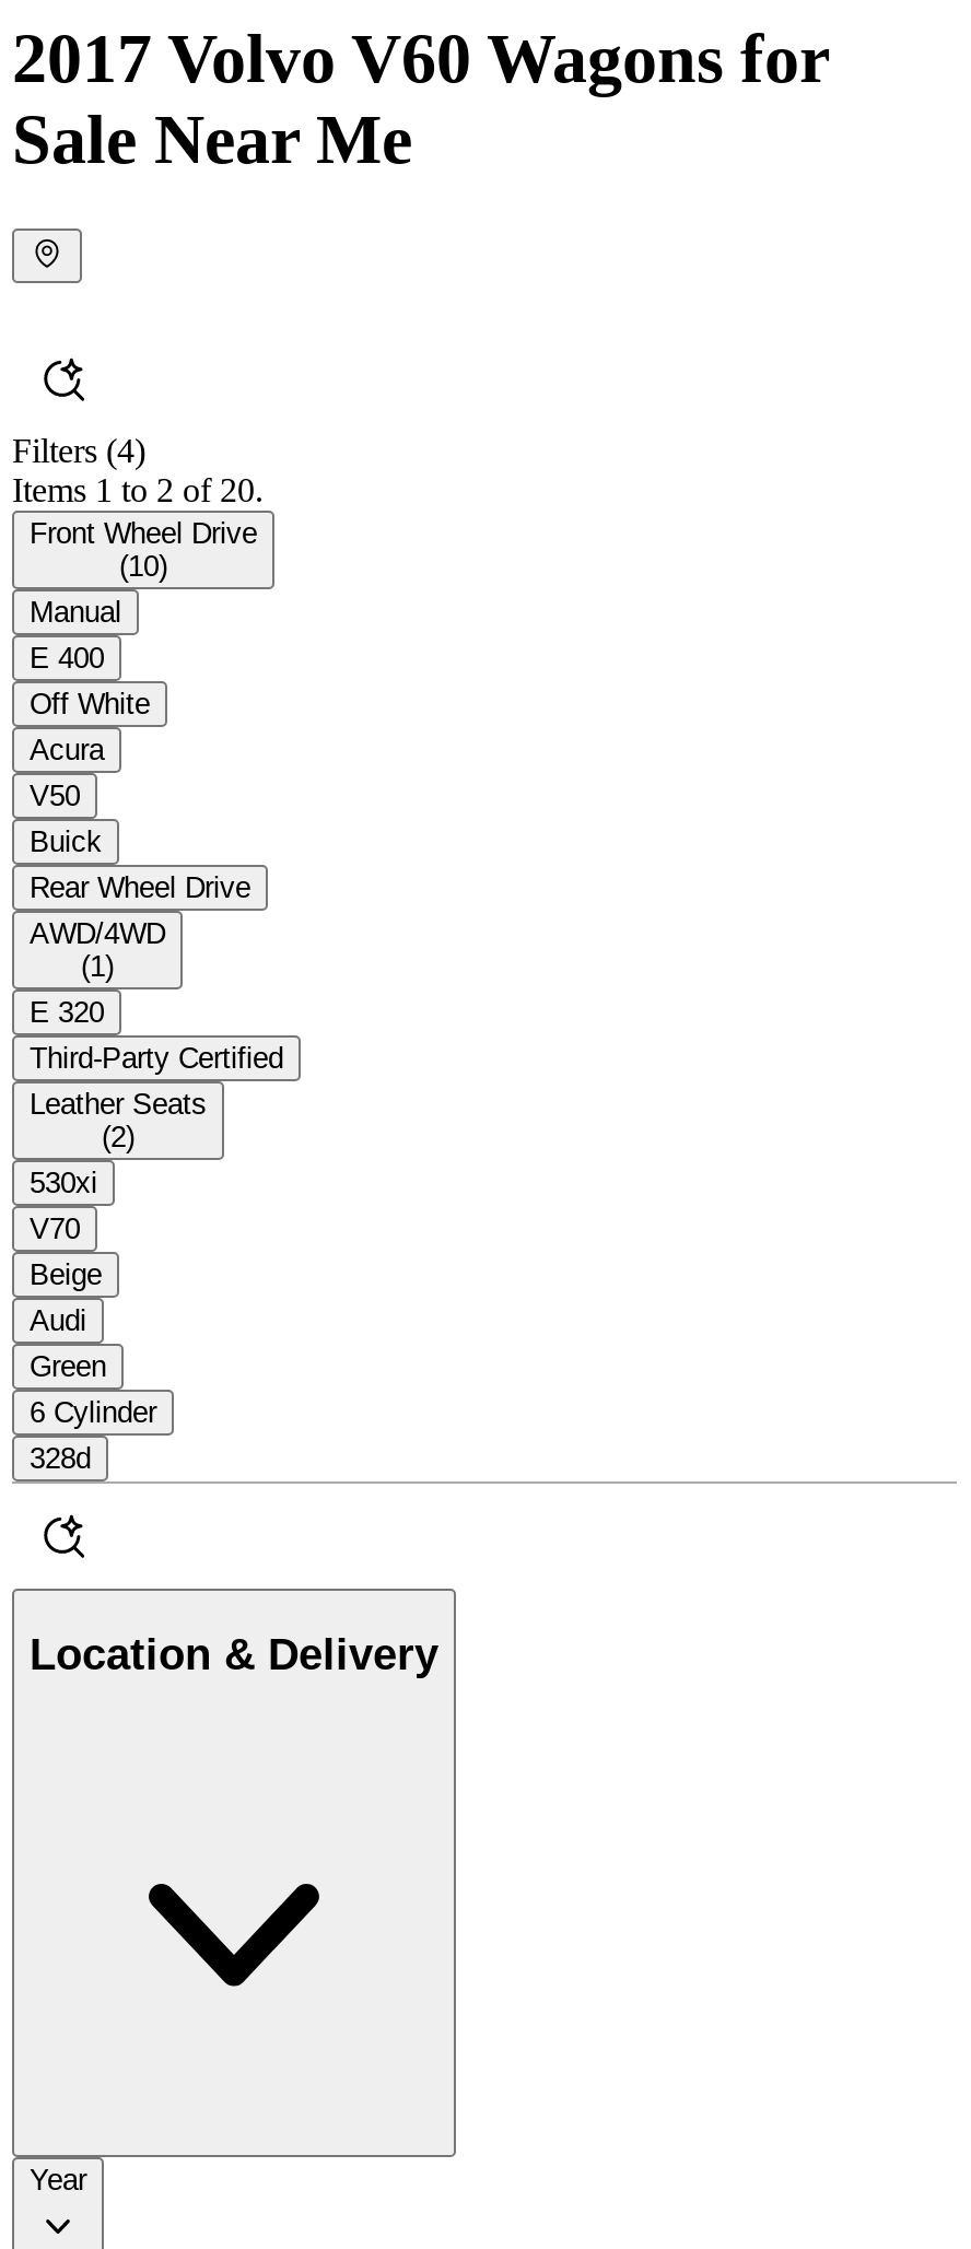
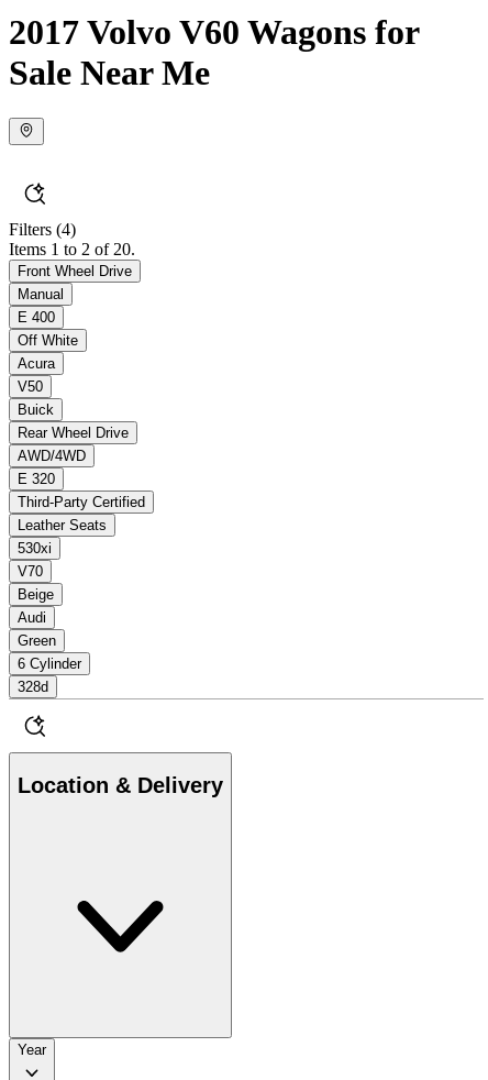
[119,550,167,583] (10) -> none
[81,950,114,983] (1) -> none
[102,1120,134,1153] (2) -> none

